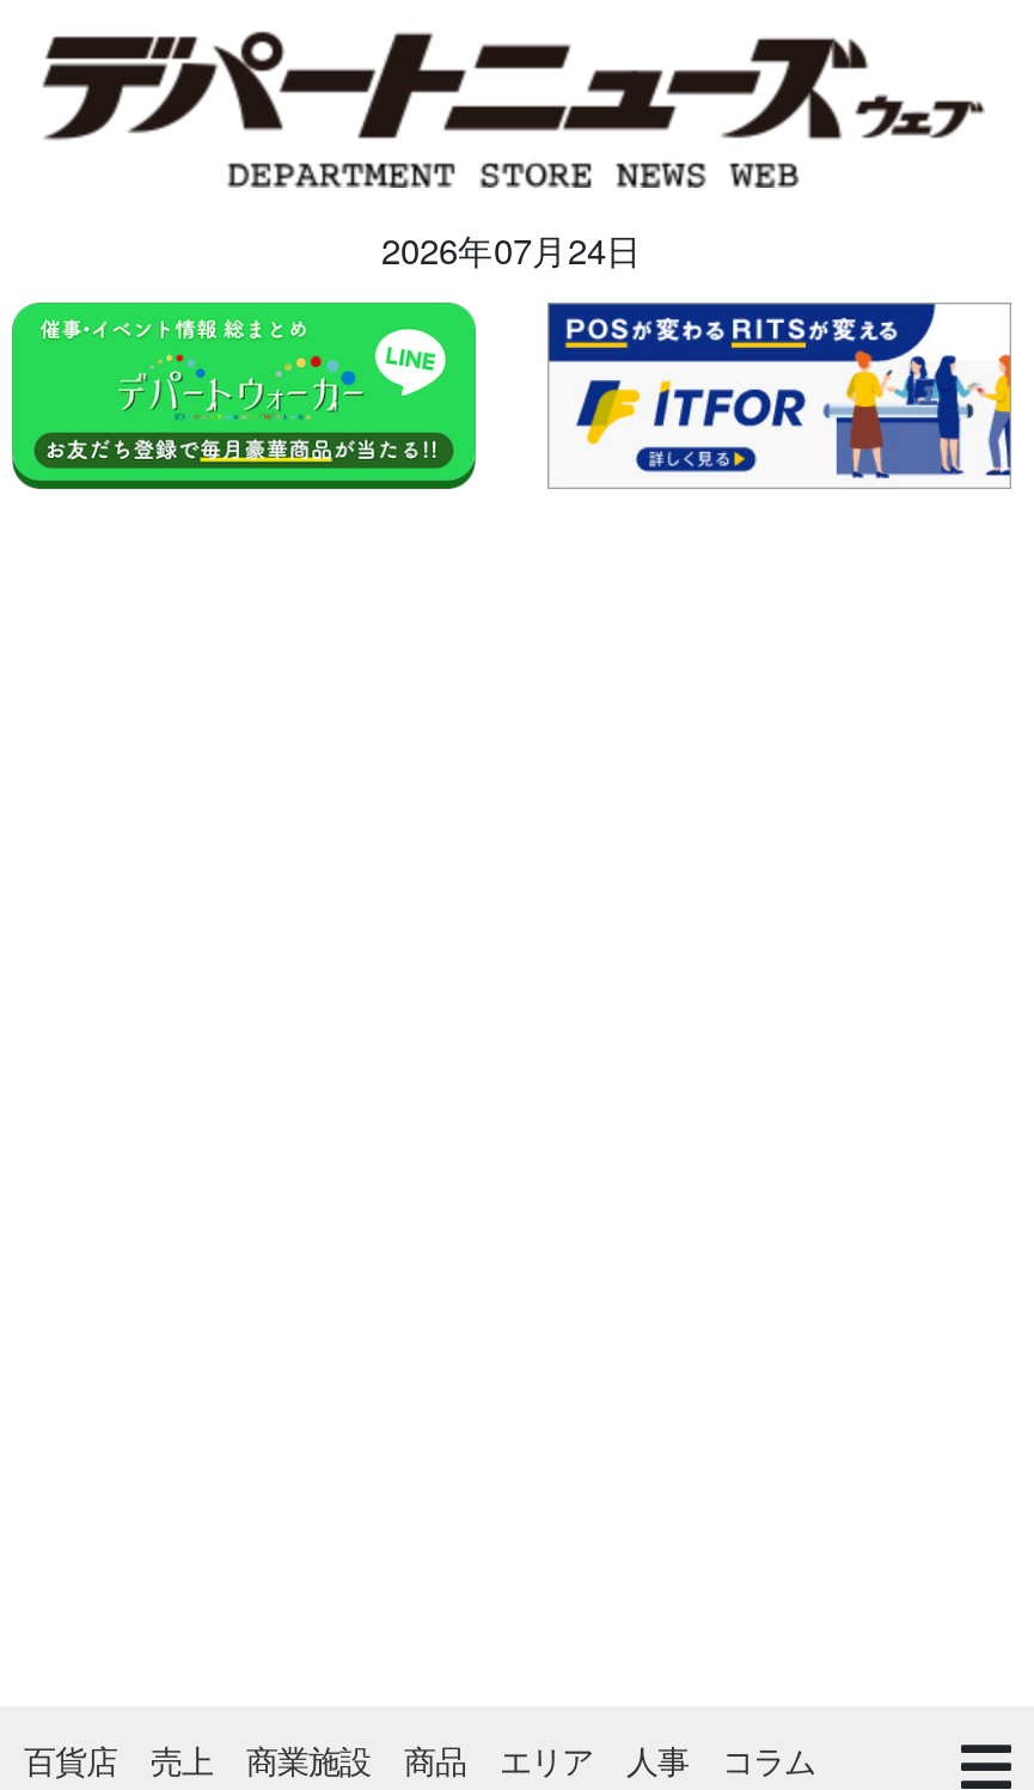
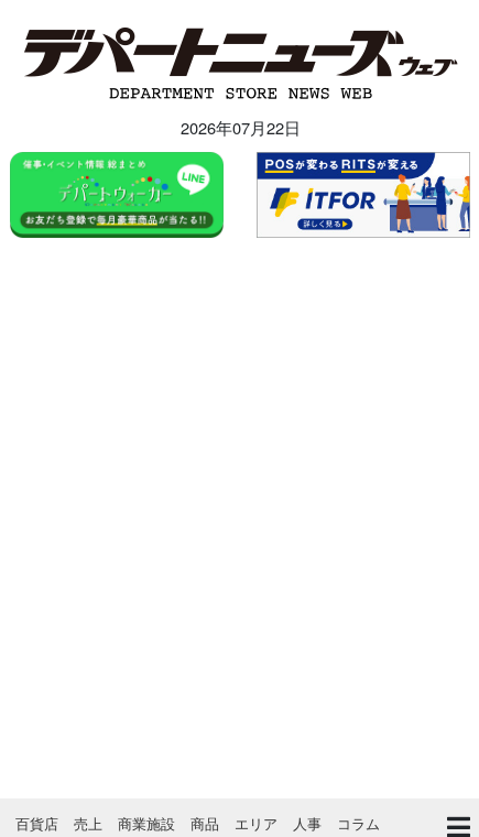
[381,224,642,274] 2026年07月24日 -> [180,116,300,139] 2026年07月22日

